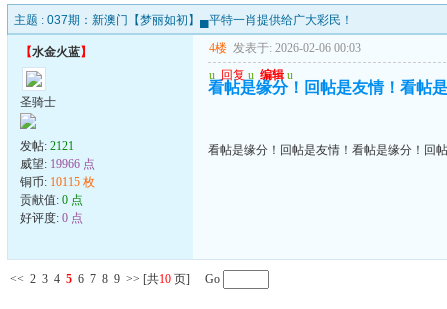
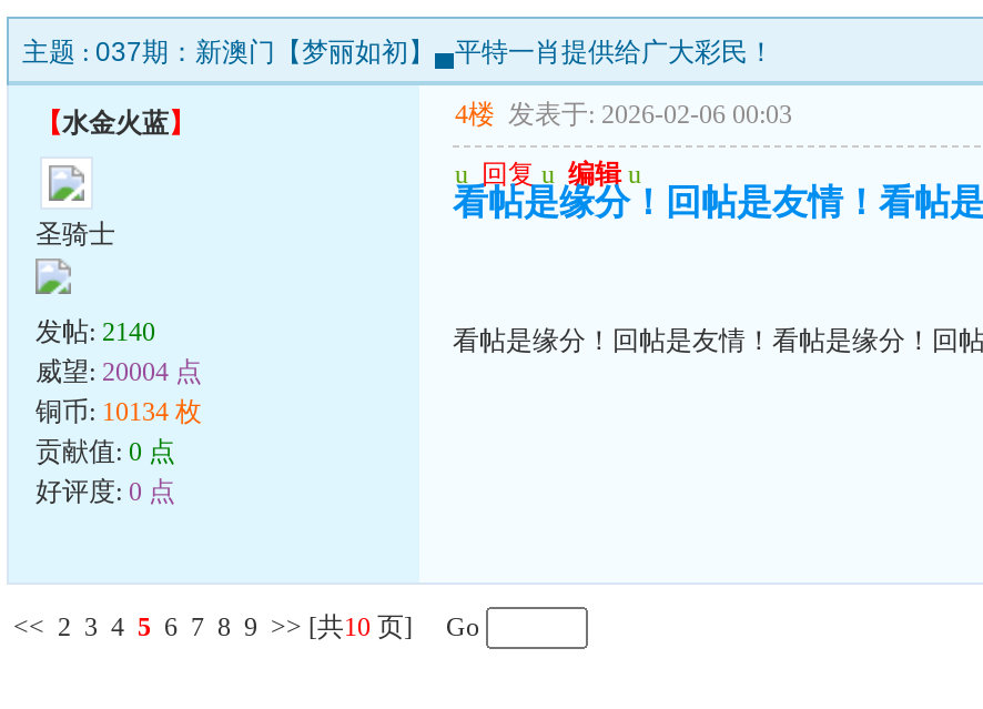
[20,139,74,153] 发帖: 2121 -> [36,316,155,347] 发帖: 2140
[20,157,95,171] 威望: 19966 点 -> [36,356,202,387] 威望: 20004 点
[20,175,95,189] 铜币: 10115 枚 -> [36,396,202,427] 铜币: 10134 枚

